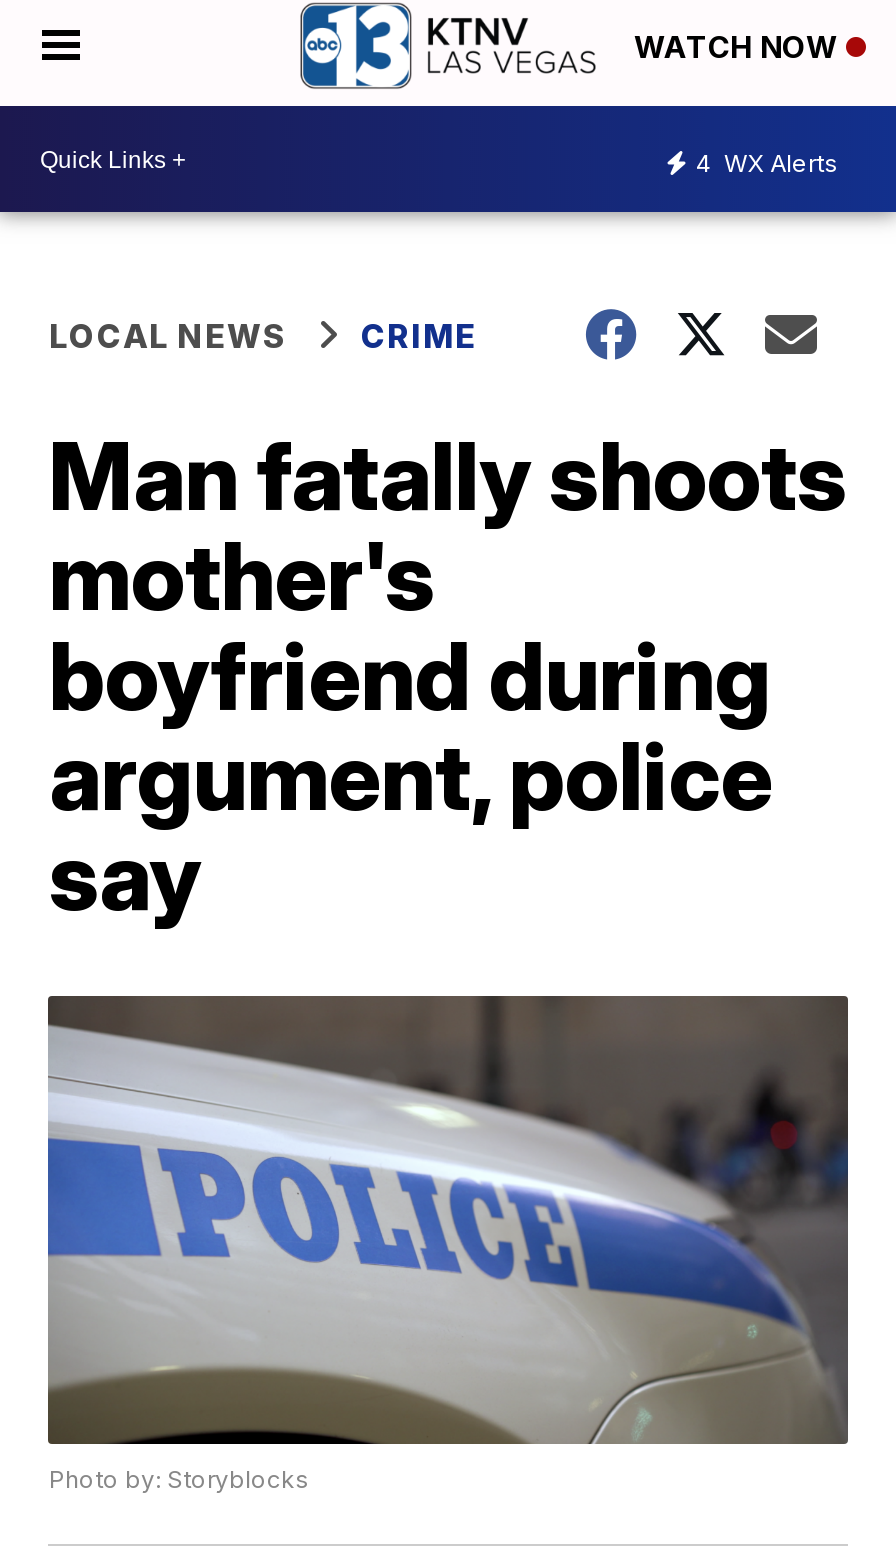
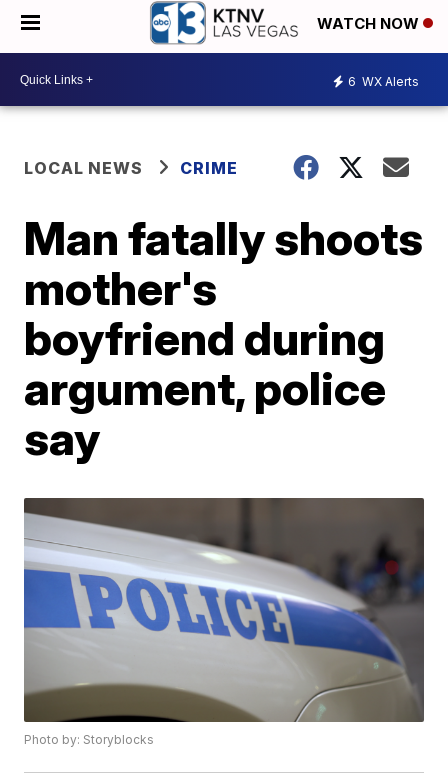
[696,147,838,177] 4 WX Alerts -> [348,73,419,88] 6 WX Alerts

